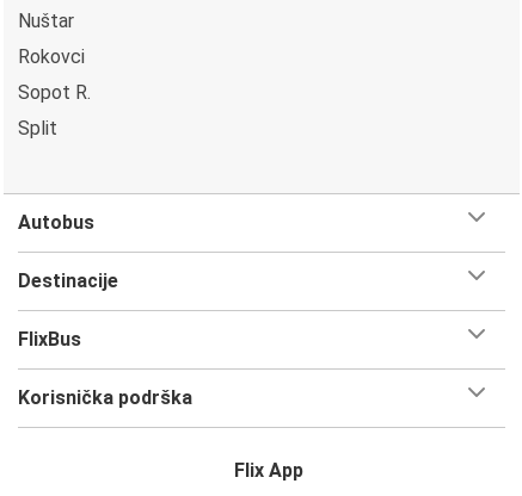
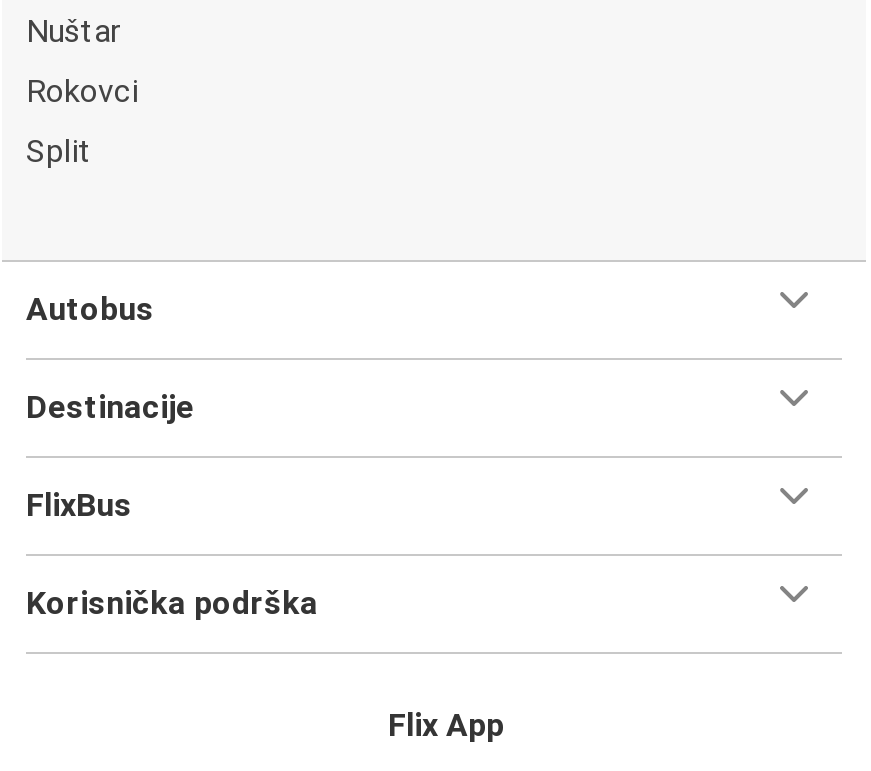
[18,80,91,103] Sopot R. -> none

